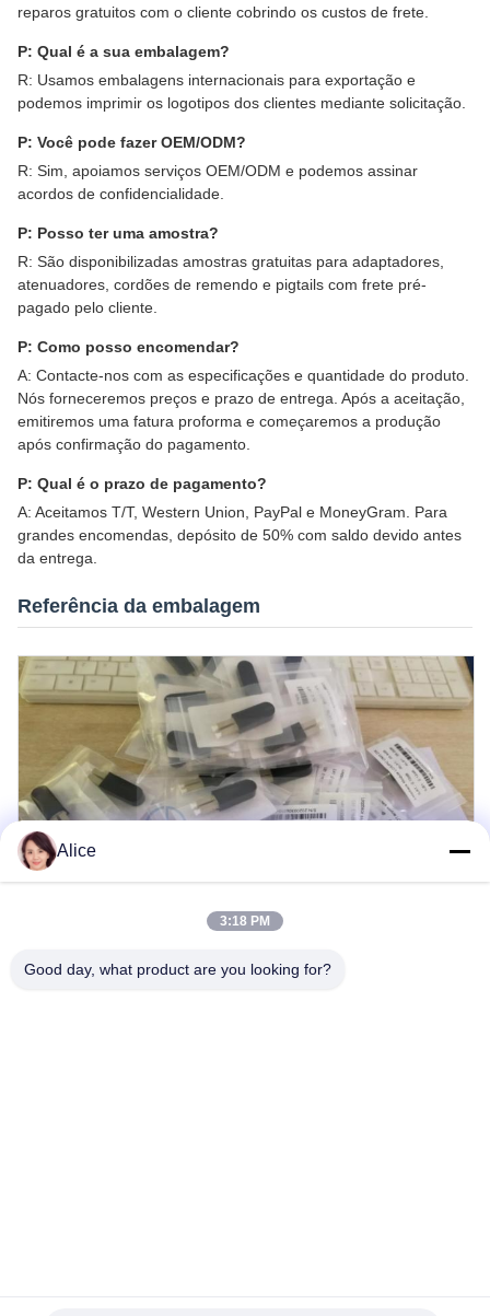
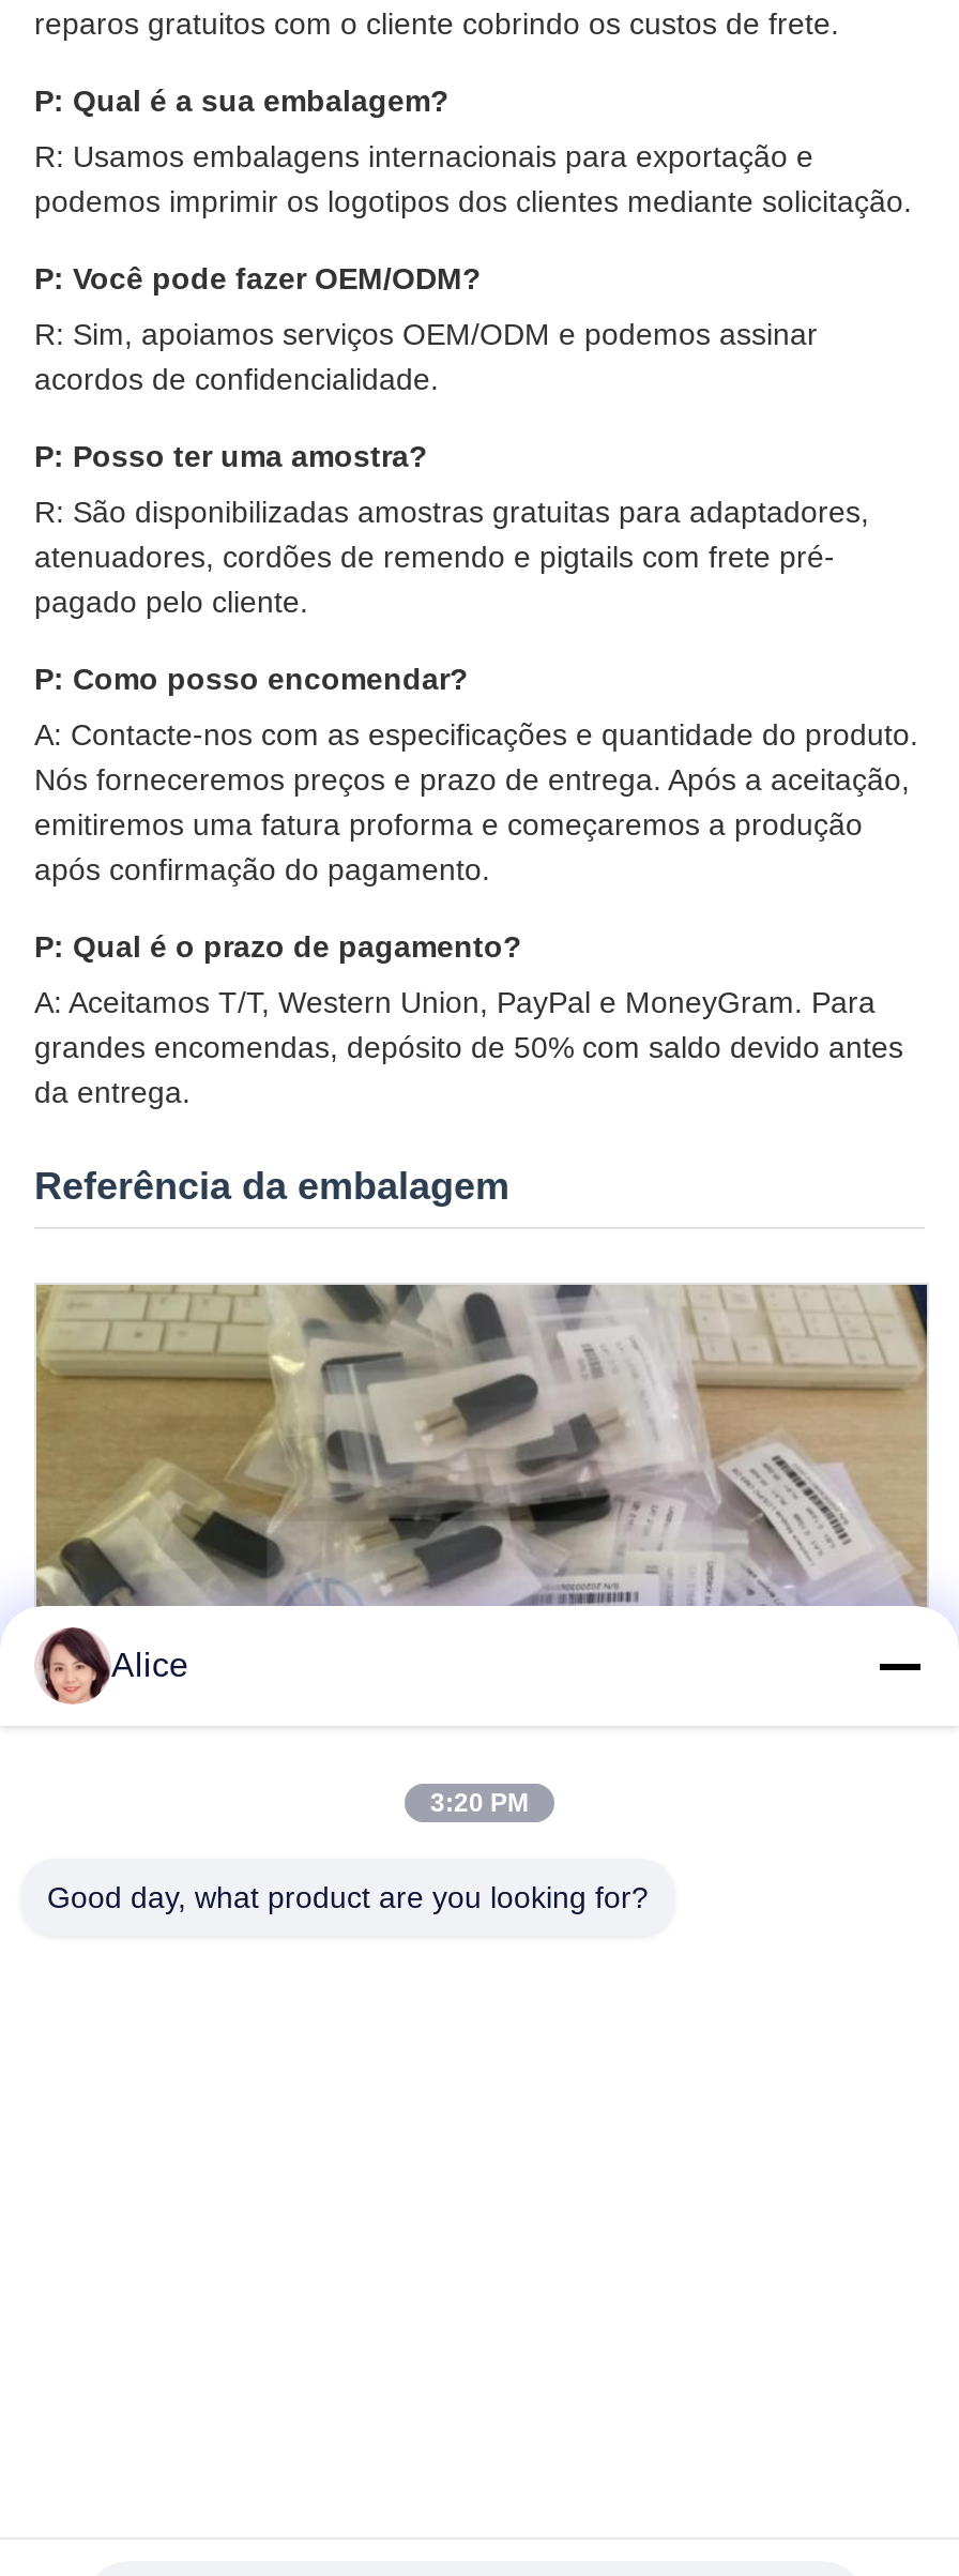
[220,913,270,929] 3:18 PM -> [430,1788,529,1818] 3:20 PM

